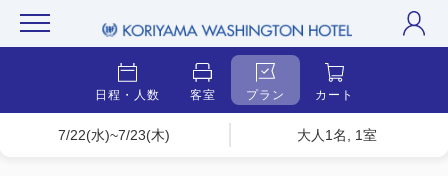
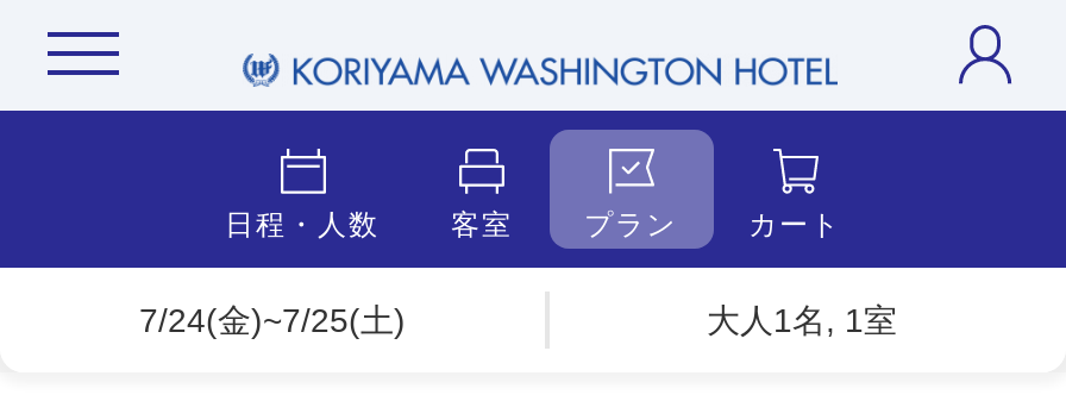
[58,127,170,143] 7/22(水)~7/23(木) -> [139,301,406,339] 7/24(金)~7/25(土)

